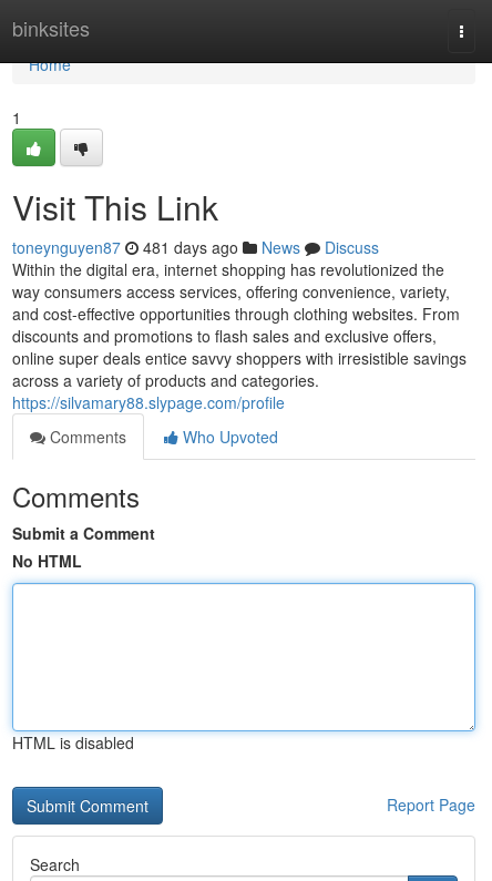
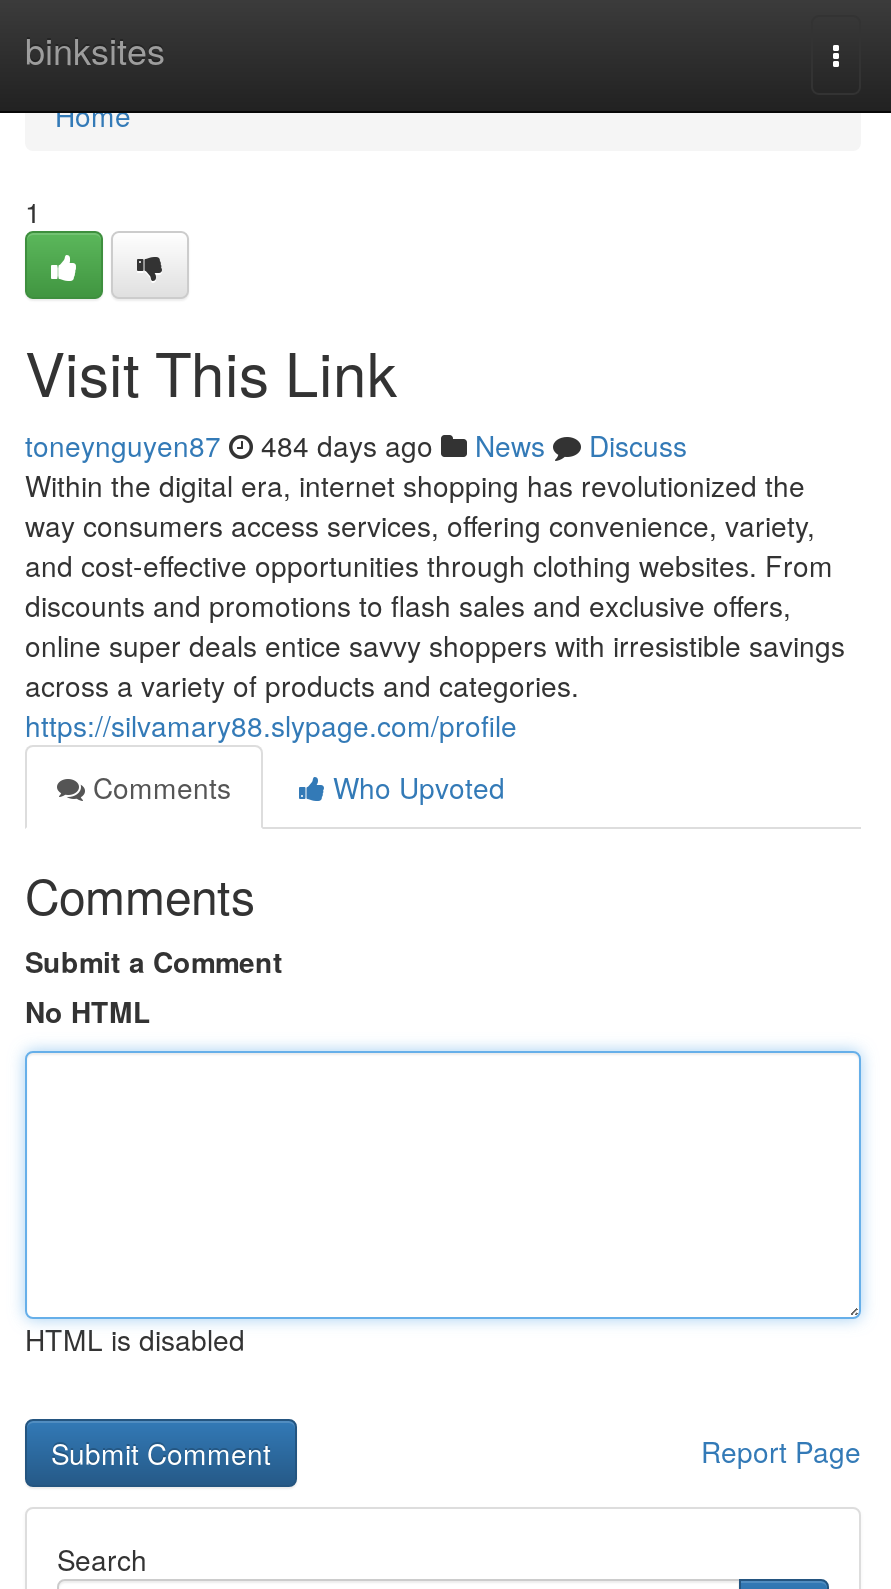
[12,236,379,258] toneynguyen87 481 days ago News Discuss -> [25,425,687,465] toneynguyen87 484 days ago News Discuss

